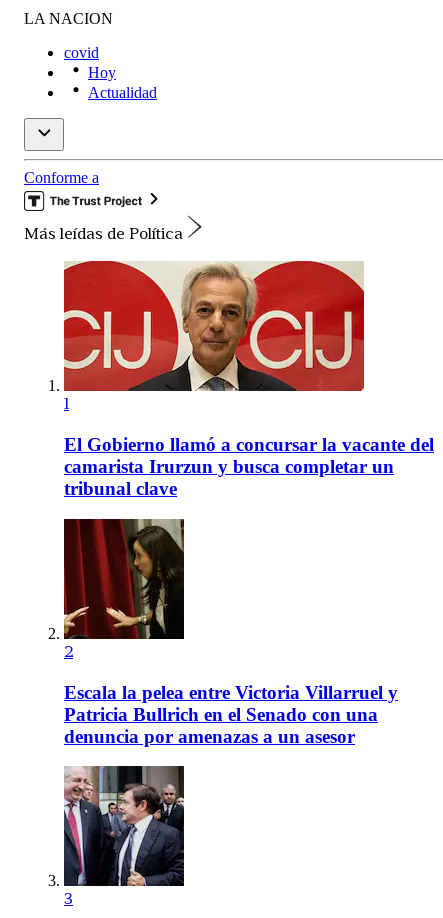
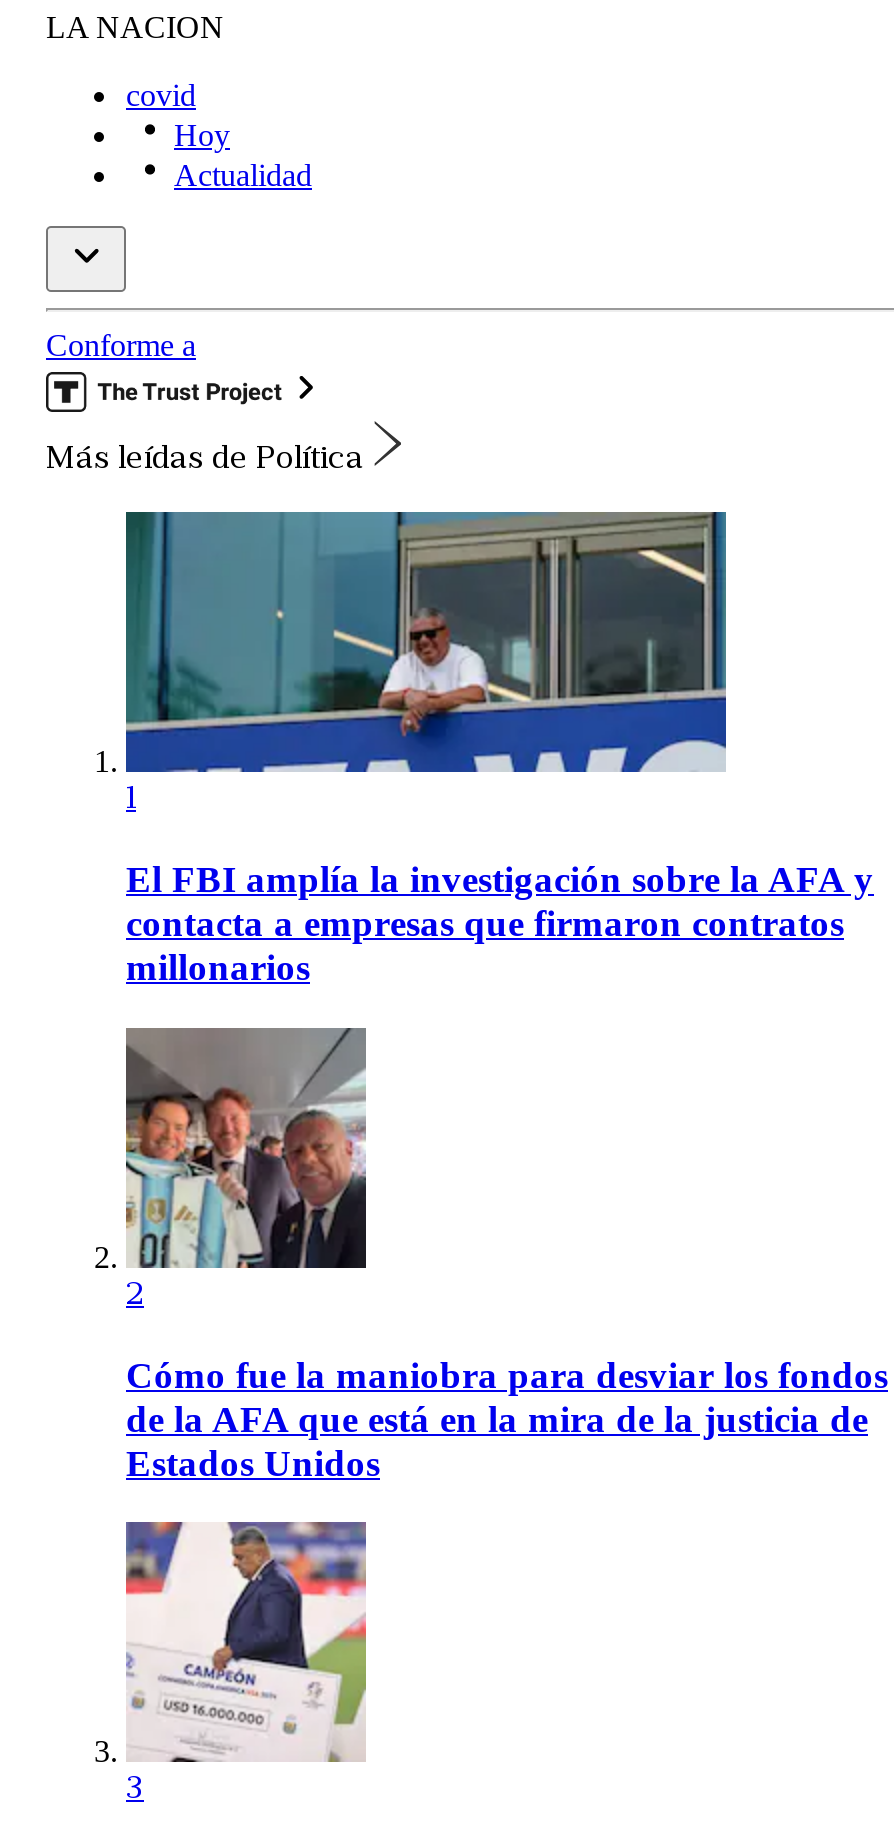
[63,260,365,392] [image] -> [124,510,728,774] [image]
[64,434,434,499] El Gobierno llamó a concursar la vacante del | camarista Irurzun y busca completar un | tribunal clave -> [126,858,874,988] El FBI amplía la investigación sobre la AFA y | contacta a empresas que firmaron contratos | millonarios
[63,518,185,640] [image] -> [124,1026,368,1270] [image]
[64,681,398,746] Escala la pelea entre Victoria Villarruel y | Patricia Bullrich en el Senado con una | denuncia por amenazas a un asesor -> [126,1353,888,1483] Cómo fue la maniobra para desviar los fondos | de la AFA que está en la mira de la justicia de | Estados Unidos
[63,765,185,887] [image] -> [124,1520,368,1764] [image]

